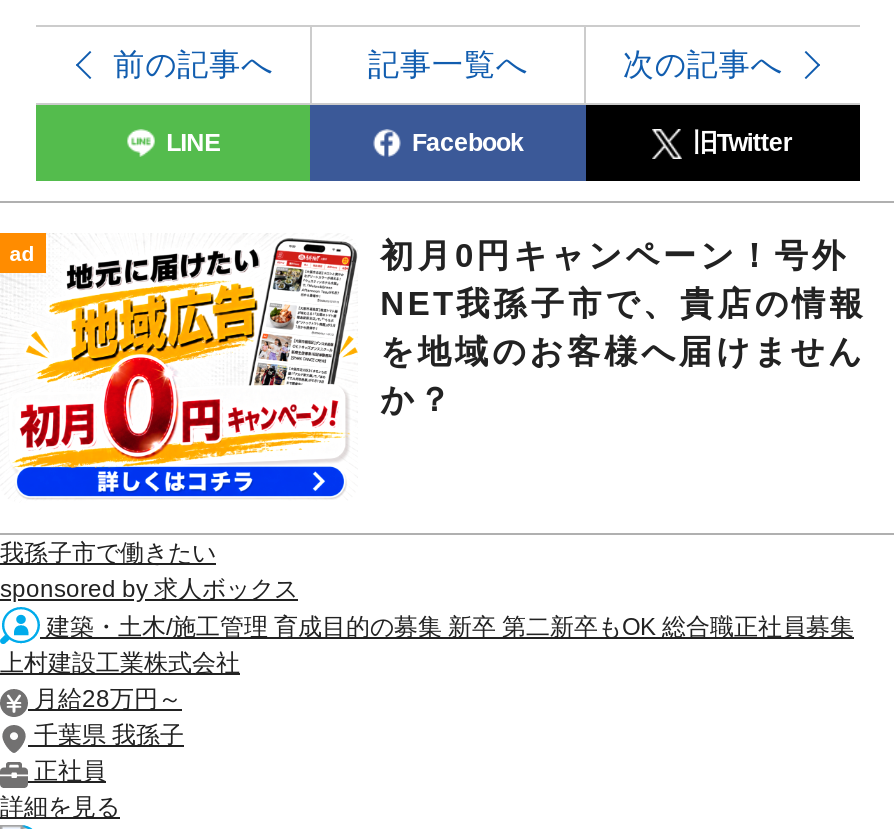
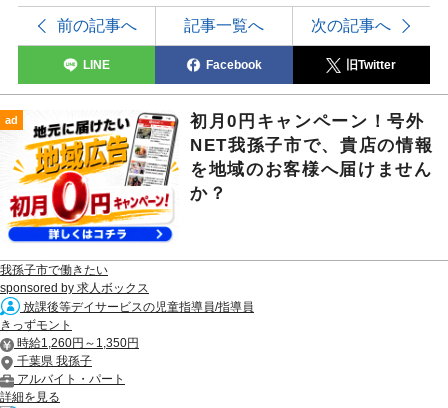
[0,613,854,713] 建築・土木/施工管理 育成目的の募集 新卒 第二新卒もOK 総合職正社員募集 | 上村建設工業株式会社 | 月給28万円～ -> [0,300,254,350] 放課後等デイサービスの児童指導員/指導員 | きっずモント | 時給1,260円～1,350円
[34,757,106,785] 正社員 -> [17,372,125,386] アルバイト・パート

